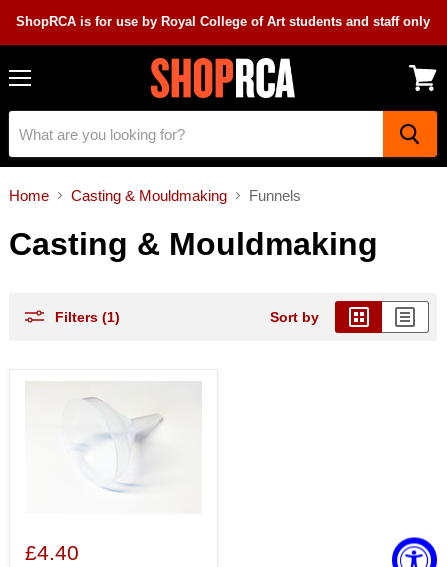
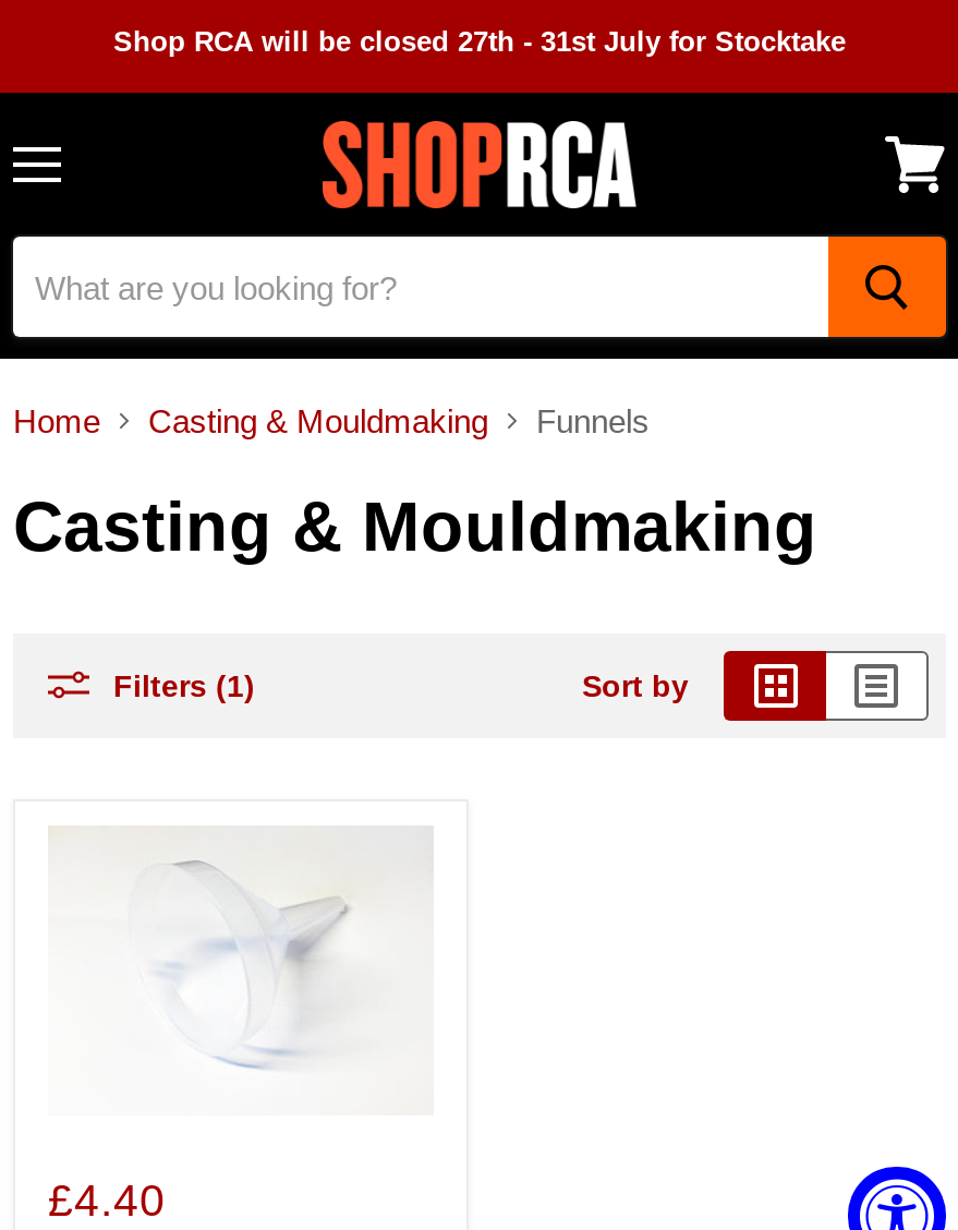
[16,14,430,29] ShopRCA is for use by Royal College of Art students and staff only -> [113,25,846,58] Shop RCA will be closed 27th - 31st July for Stocktake

